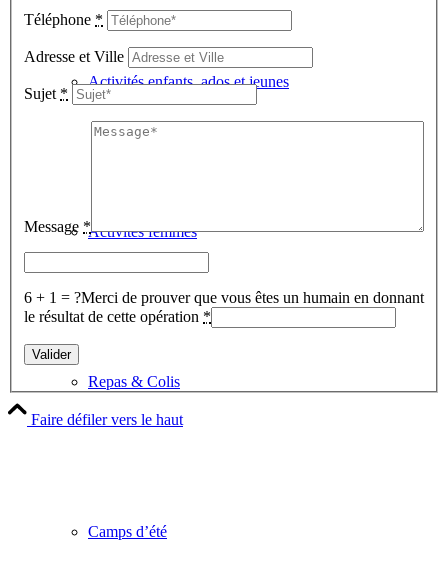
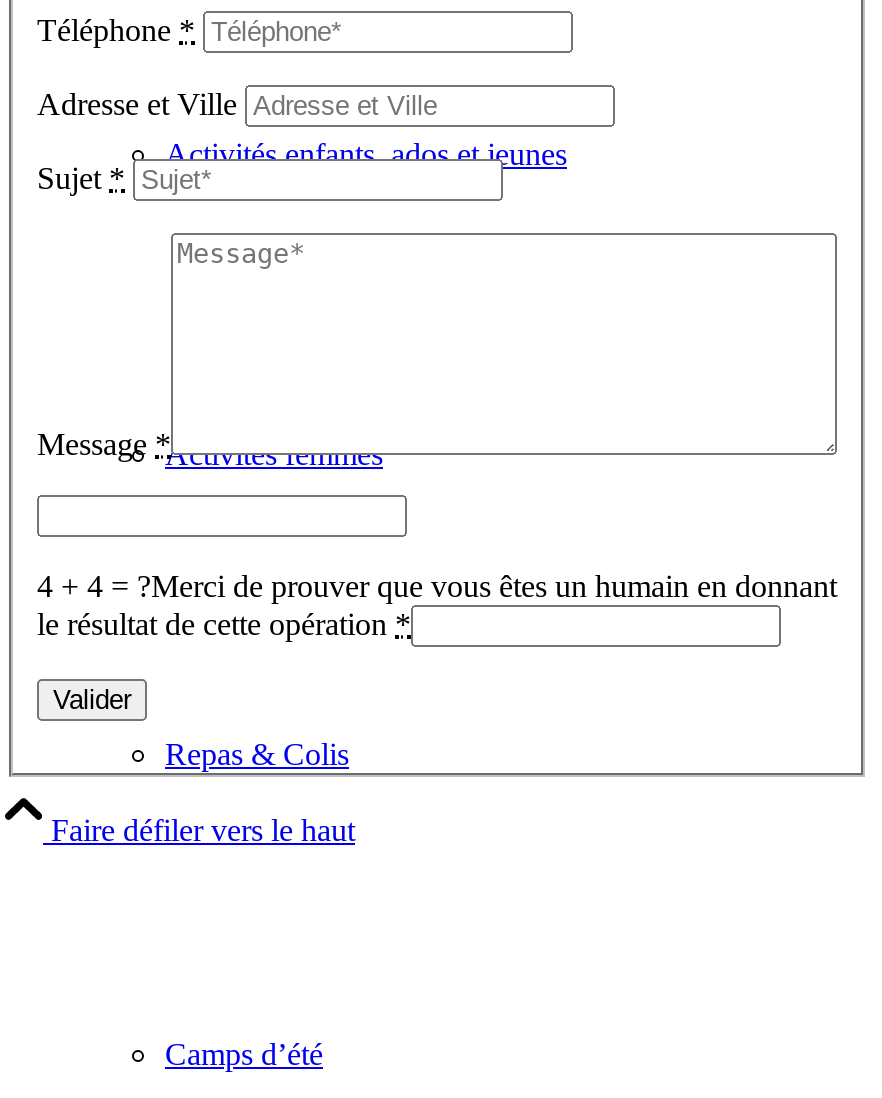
[24,289,424,306] 6 + 1 = ?Merci de prouver que vous êtes un humain en donnant -> [37,569,837,603] 4 + 4 = ?Merci de prouver que vous êtes un humain en donnant

